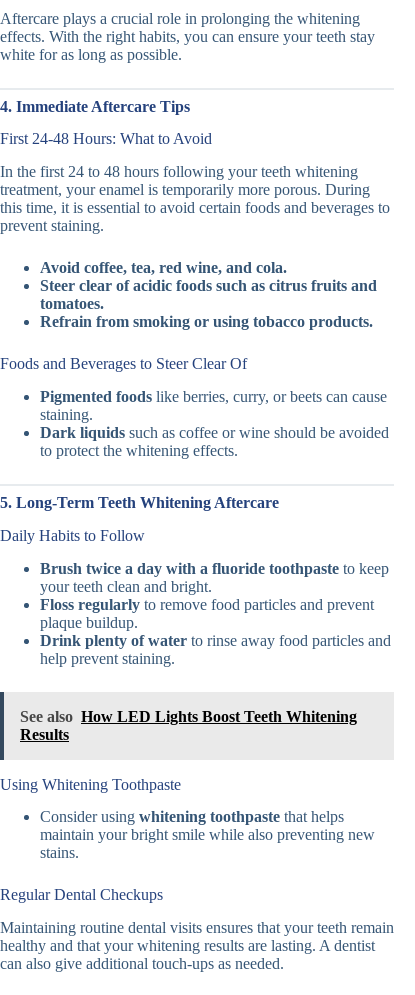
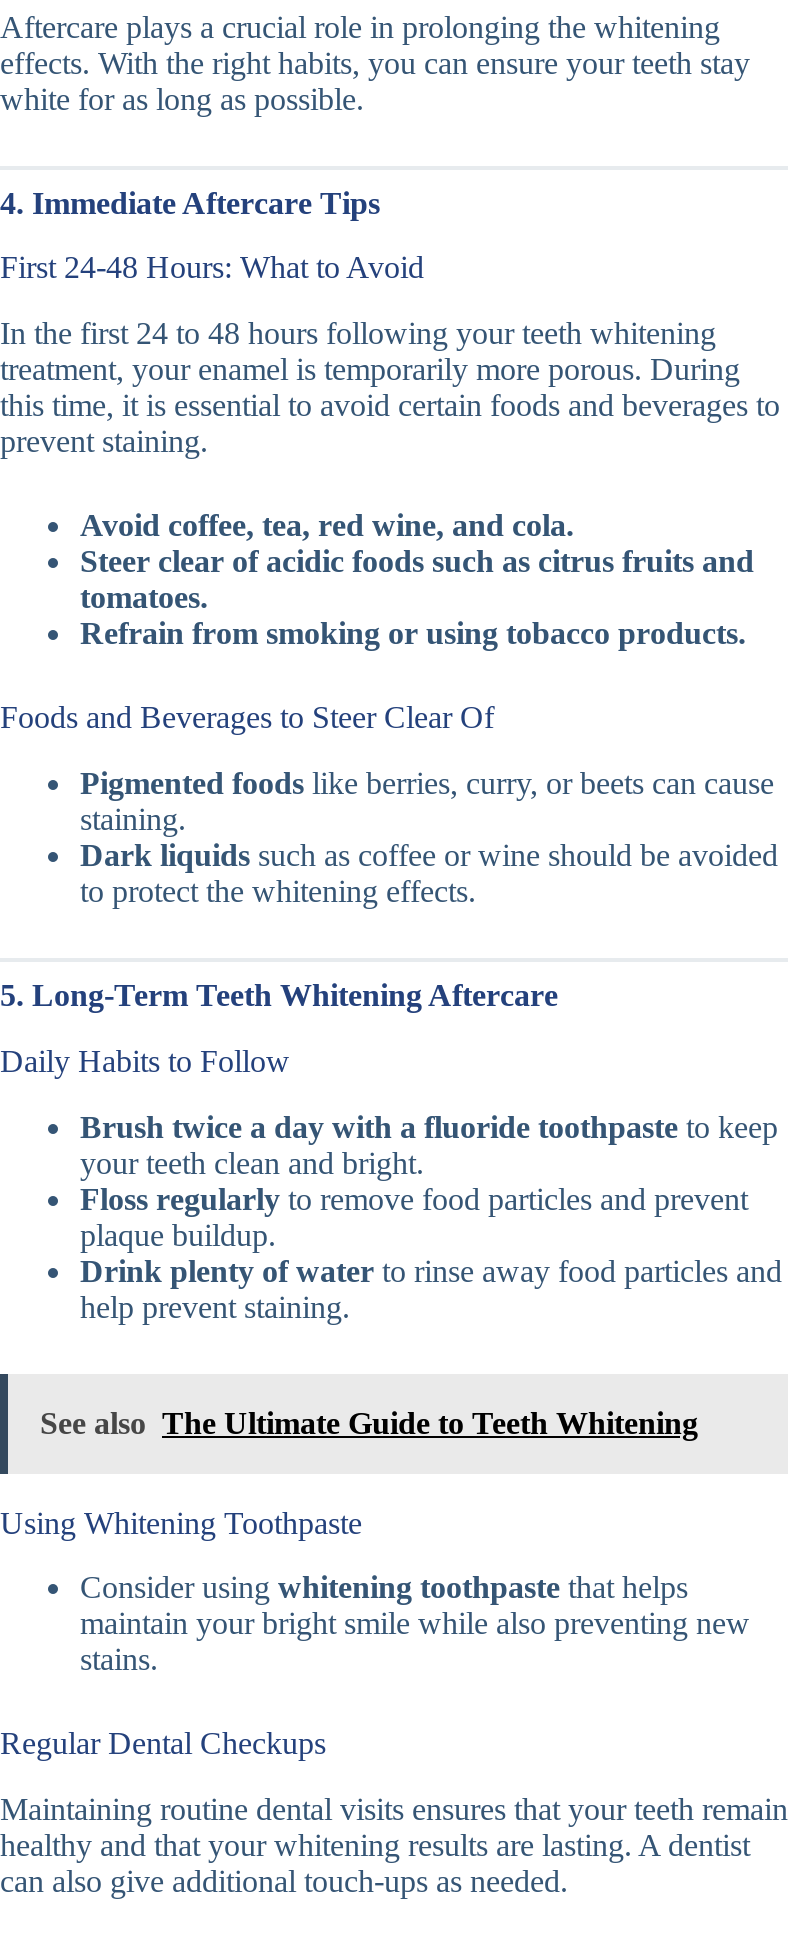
[20,708,357,743] See also How LED Lights Boost Teeth Whitening | Results -> [40,1405,698,1439] See also The Ultimate Guide to Teeth Whitening

